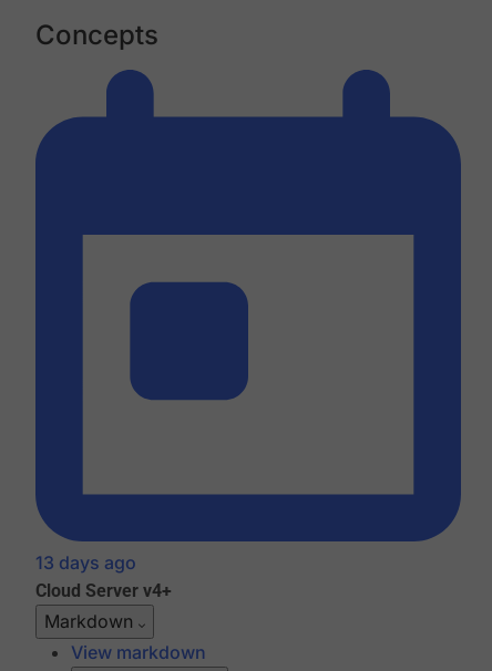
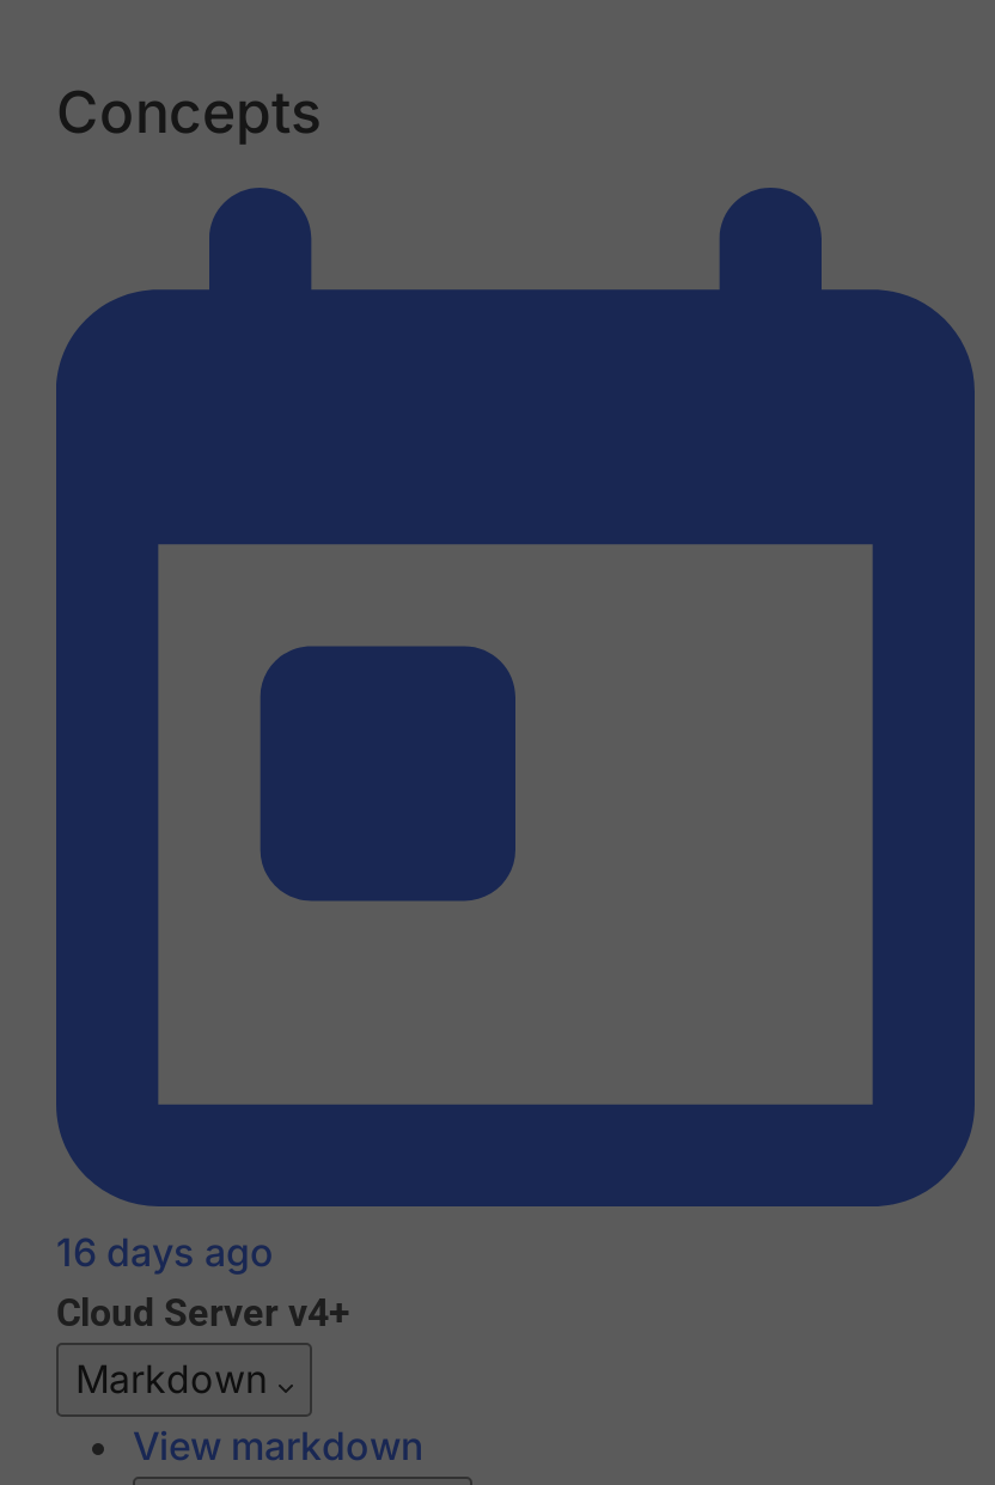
[35,552,136,574] 13 days ago -> [56,1229,274,1277] 16 days ago

